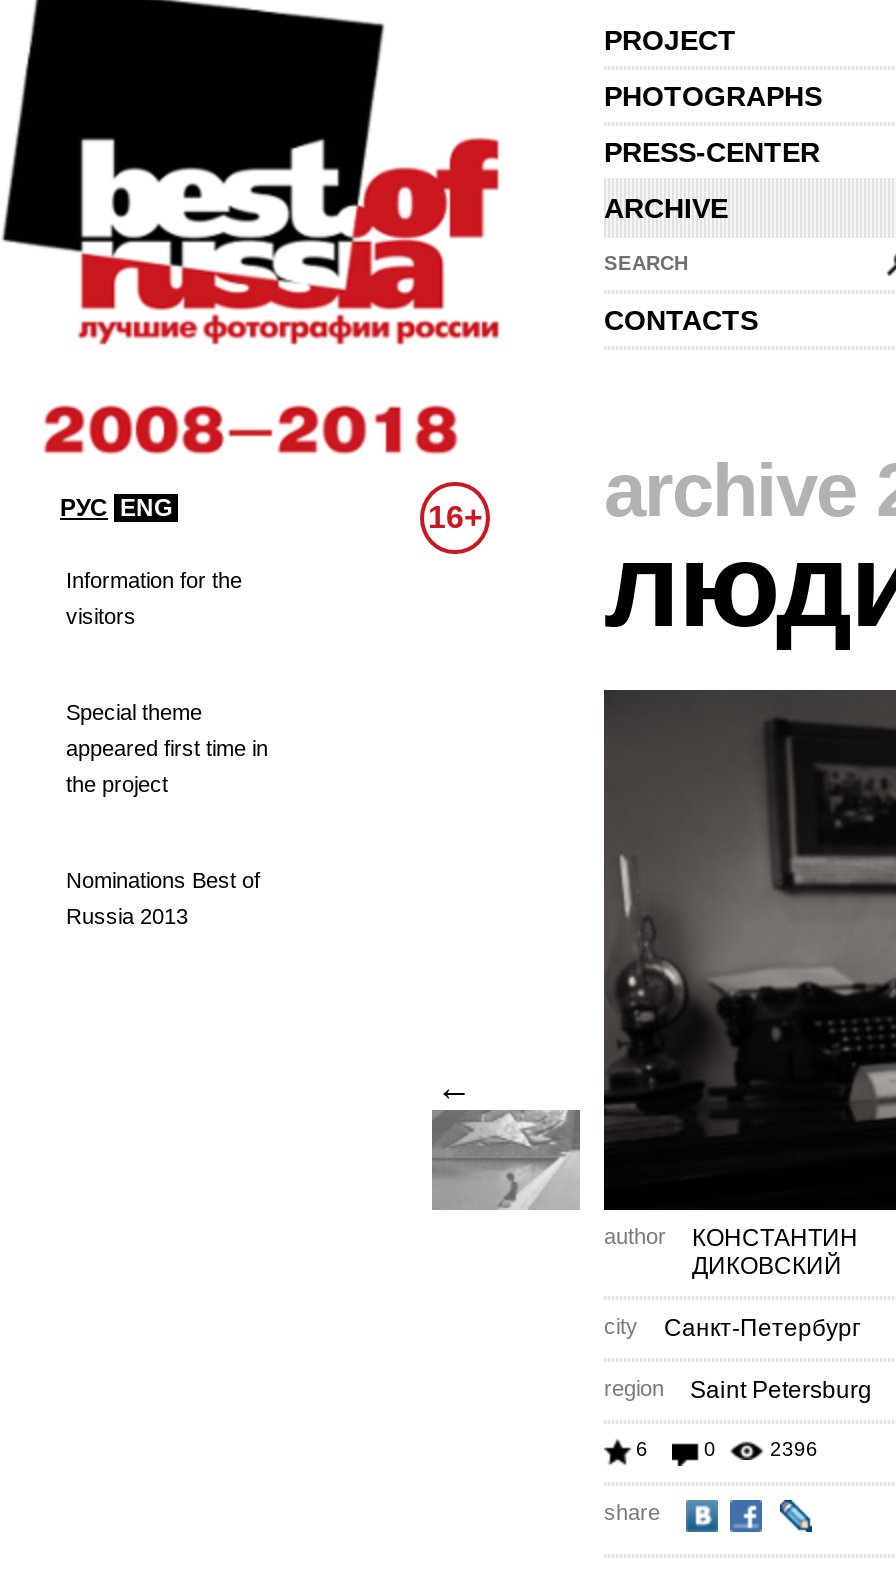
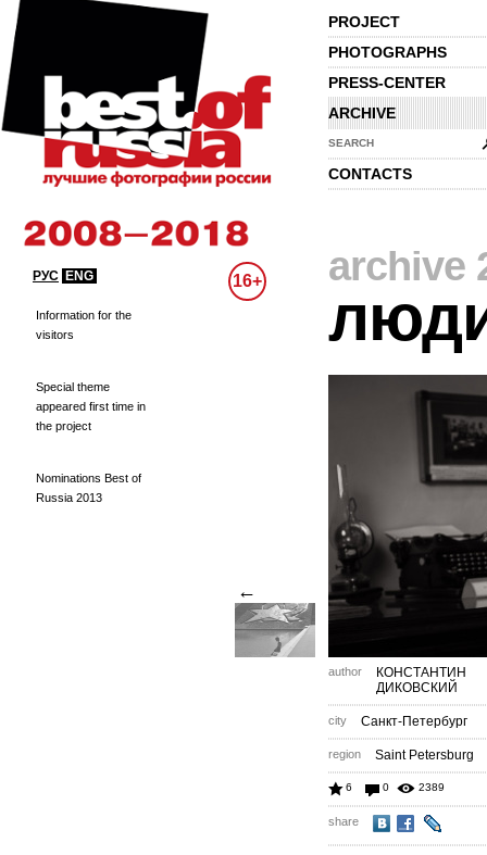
[770,1438,818,1460] 2396 -> [419,781,445,793] 2389

